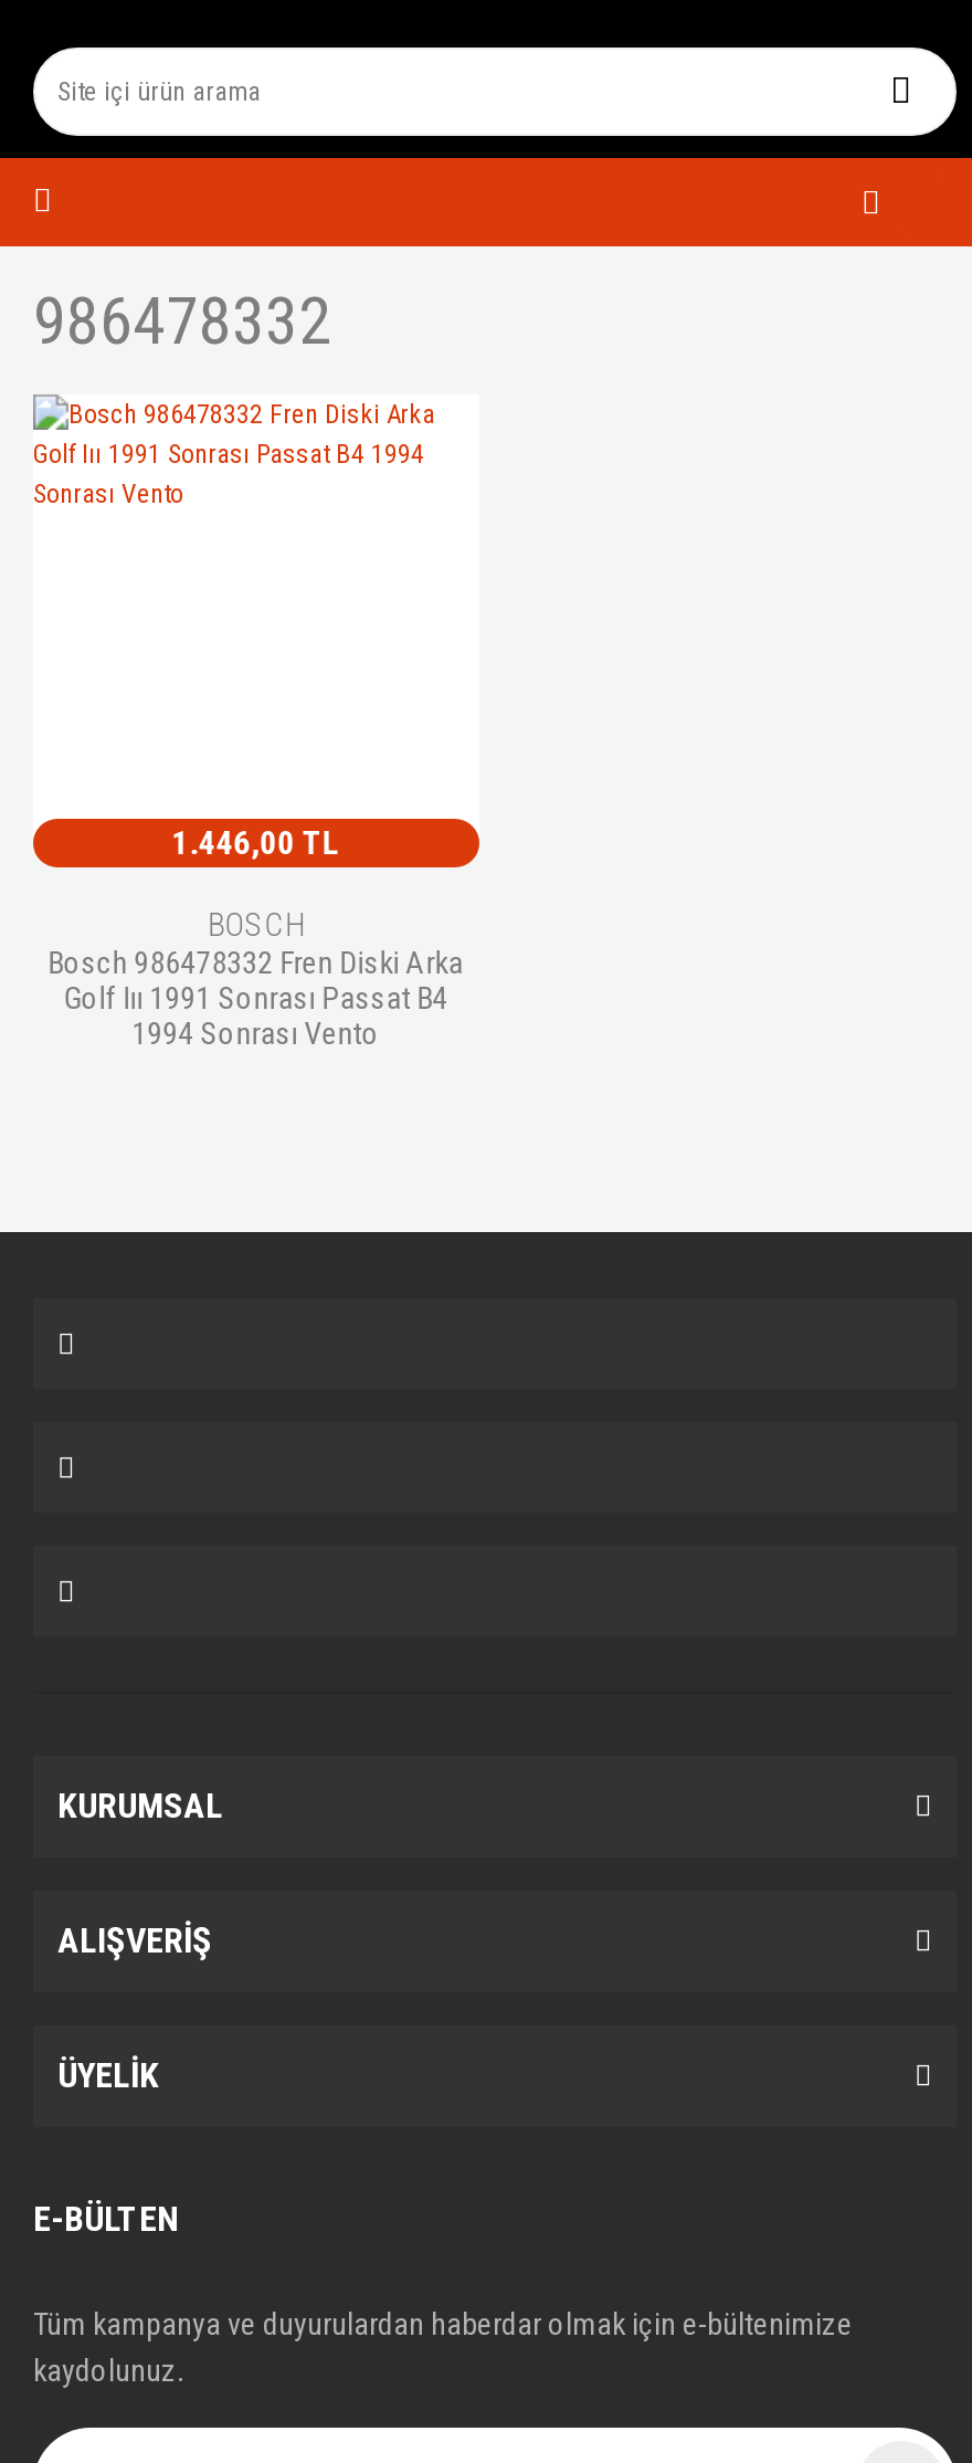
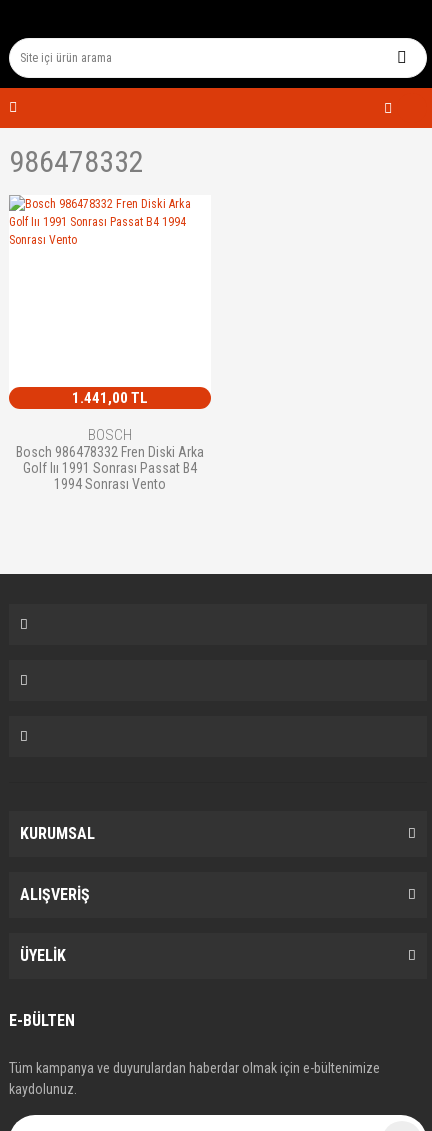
[172,822,340,862] 1.446,00 TL -> [72,388,148,406] 1.441,00 TL

